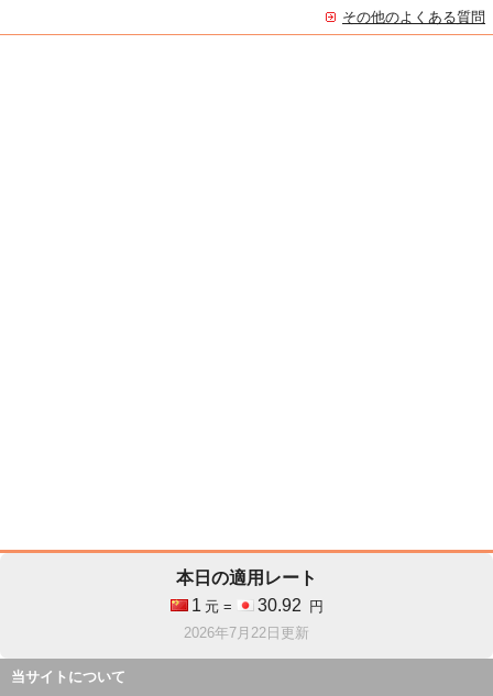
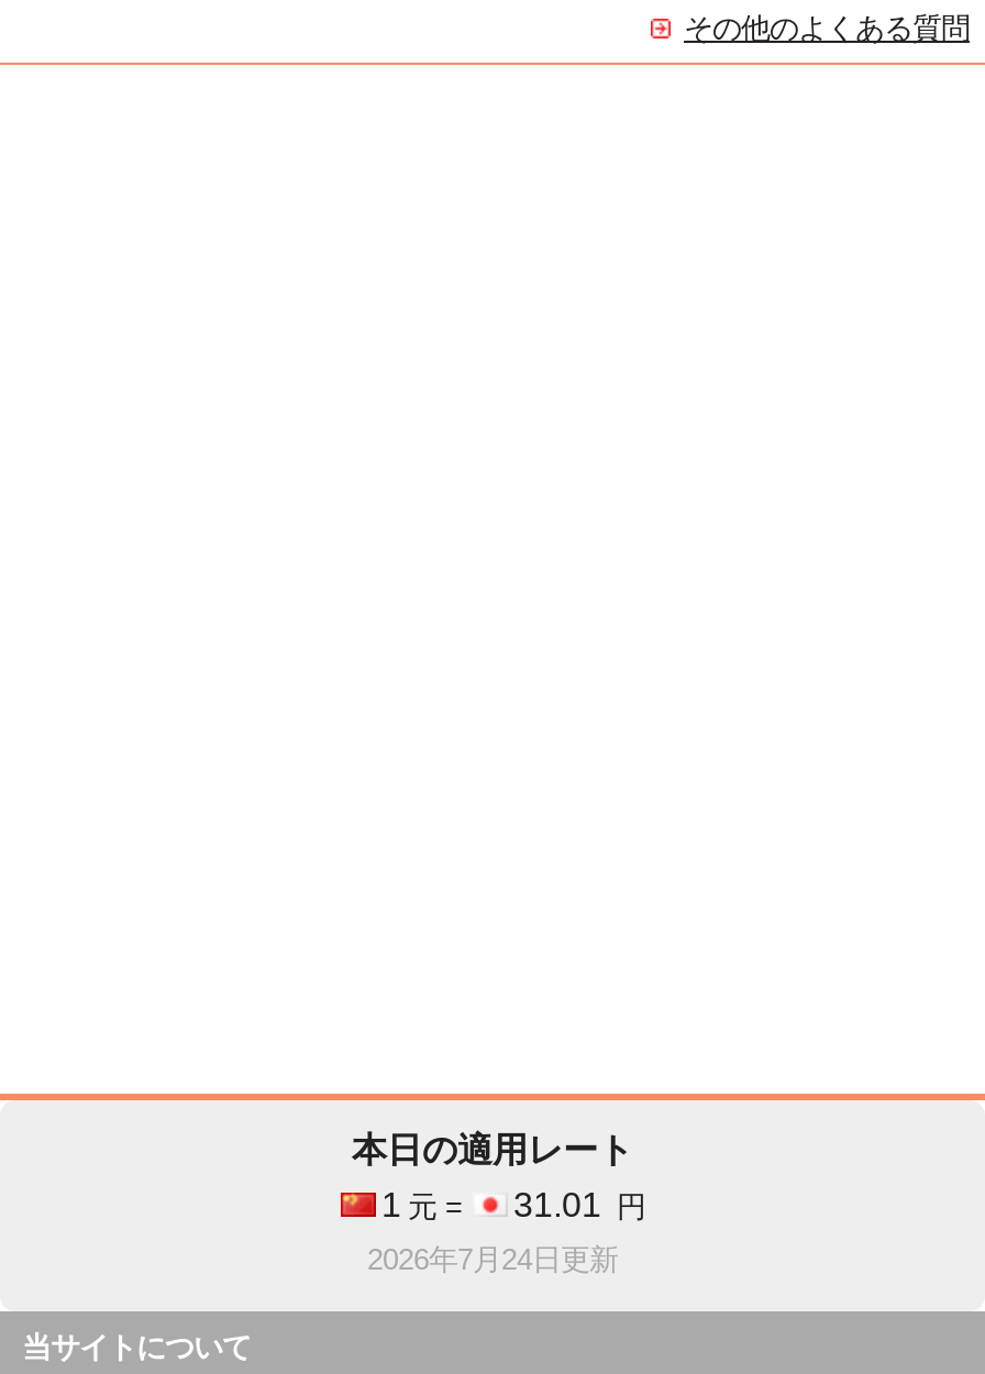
[191,596,323,615] 1 元 = 30.92 円 -> [381,1186,645,1223] 1 元 = 31.01 円
[184,625,309,641] 2026年7月22日更新 -> [367,1243,618,1276] 2026年7月24日更新

